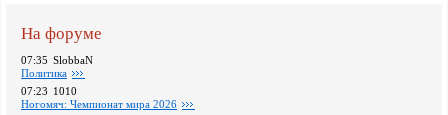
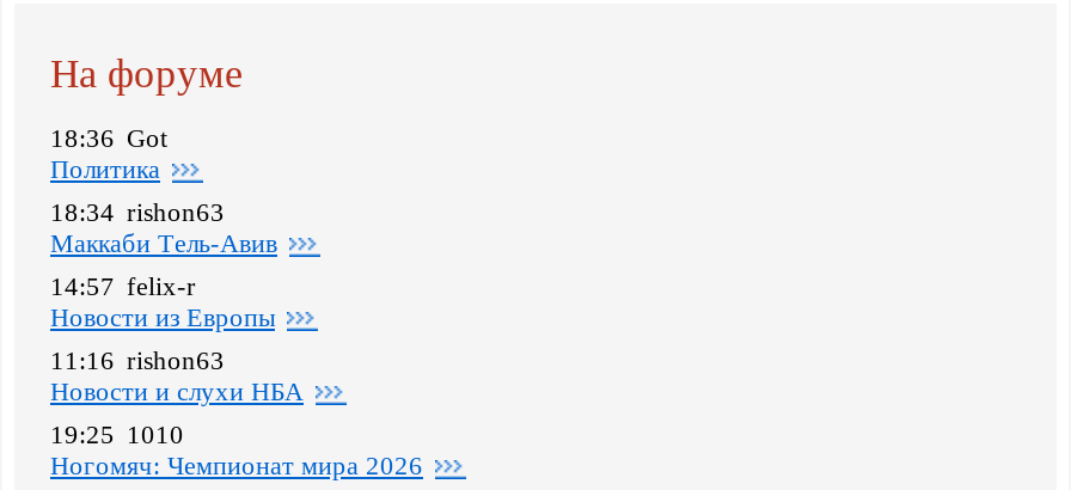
[21,54,93,66] 07:35 SlobbaN -> [50,123,167,152] 18:36 Got
[21,85,77,97] 07:23 1010 -> [50,197,304,448] 18:34 rishon63 | Маккаби Тель-Авив | 14:57 felix-r | Новости из Европы | 11:16 rishon63 | Новости и слухи НБА | 19:25 1010

